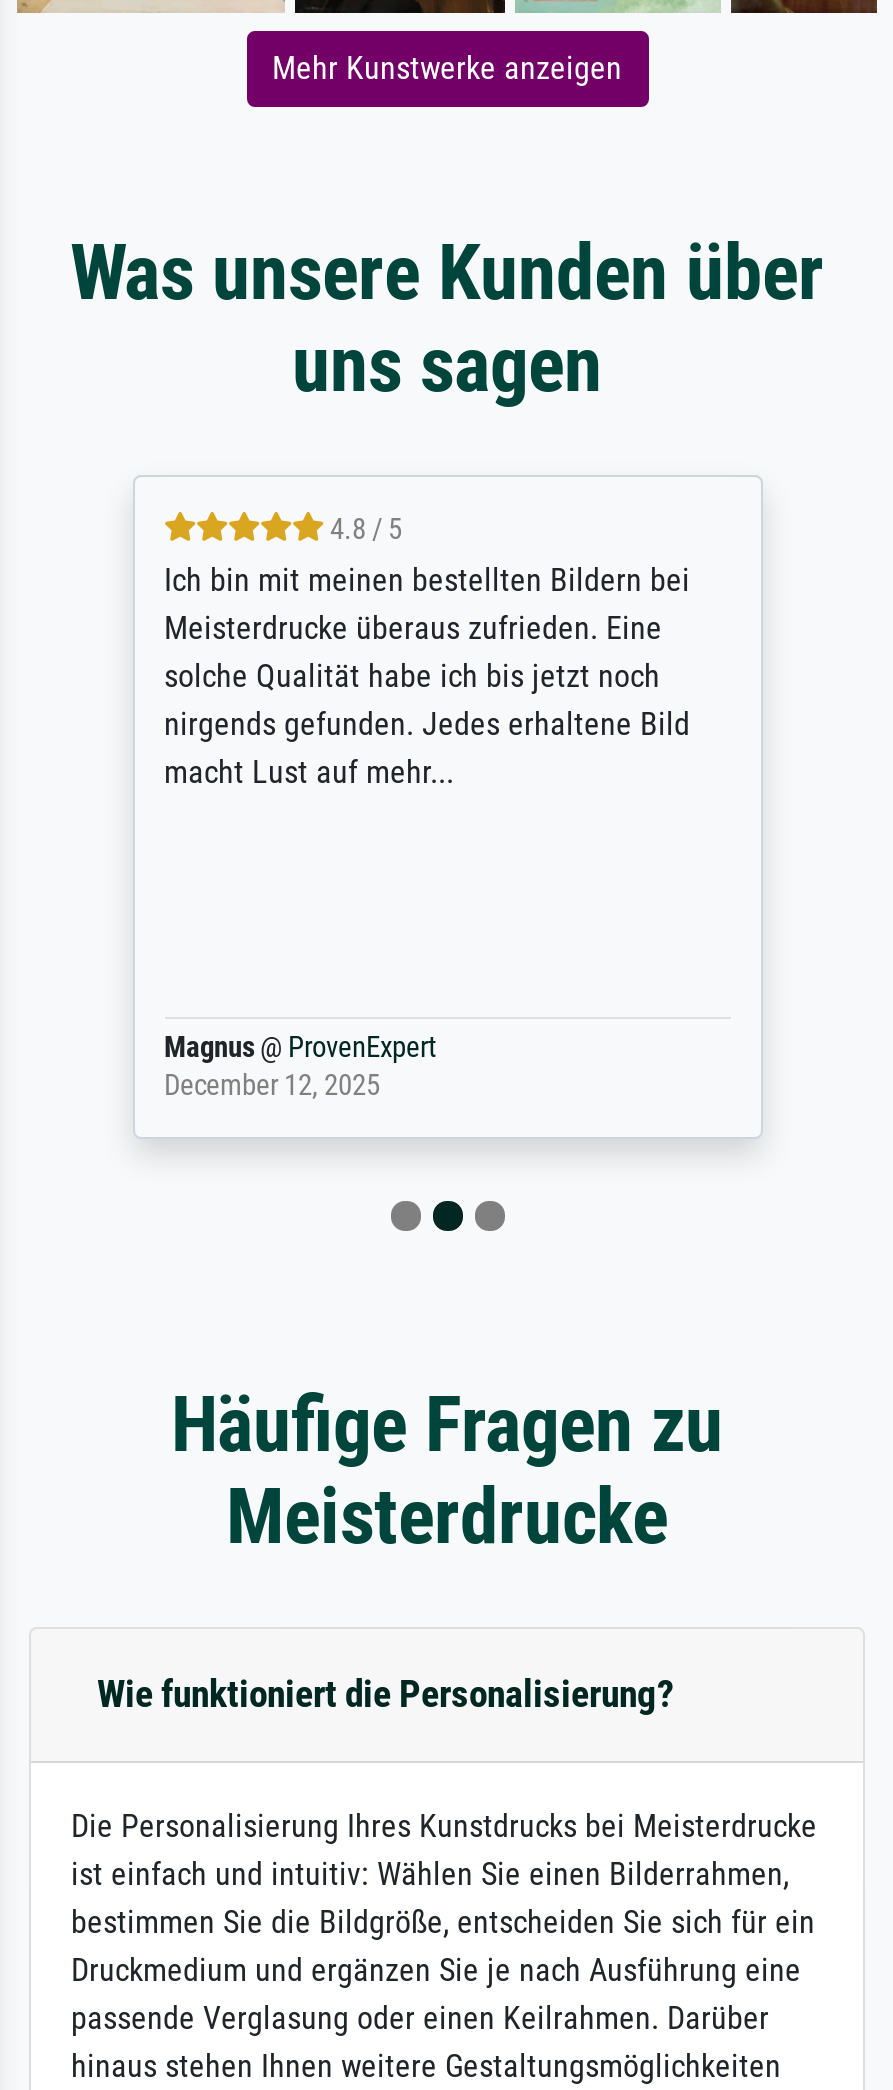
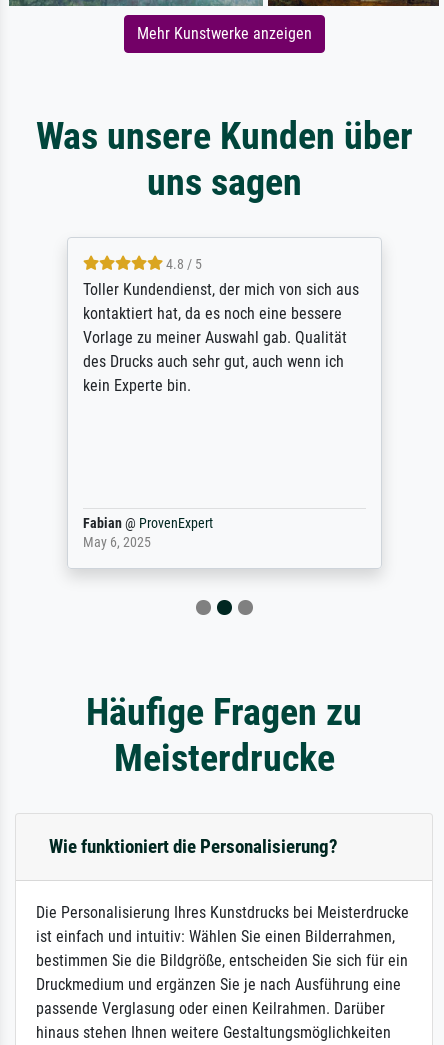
[164,561,690,791] Ich bin mit meinen bestellten Bildern bei | Meisterdrucke überaus zufrieden. Eine | solche Qualität habe ich bis jetzt noch | nirgends gefunden. Jedes erhaltene Bild | macht Lust auf mehr... -> [82,280,358,395] Toller Kundendienst, der mich von sich aus | kontaktiert hat, da es noch eine bessere | Vorlage zu meiner Auswahl gab. Qualität | des Drucks auch sehr gut, auch wenn ich | kein Experte bin.
[164,1031,436,1103] Magnus @ ProvenExpert | December 12, 2025 -> [82,515,212,551] Fabian @ ProvenExpert | May 6, 2025

